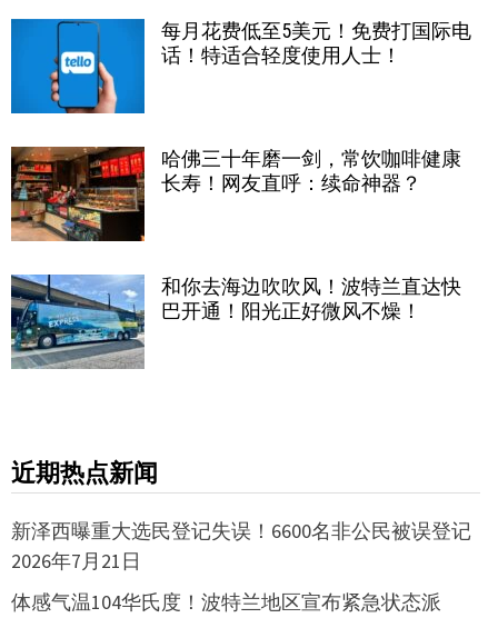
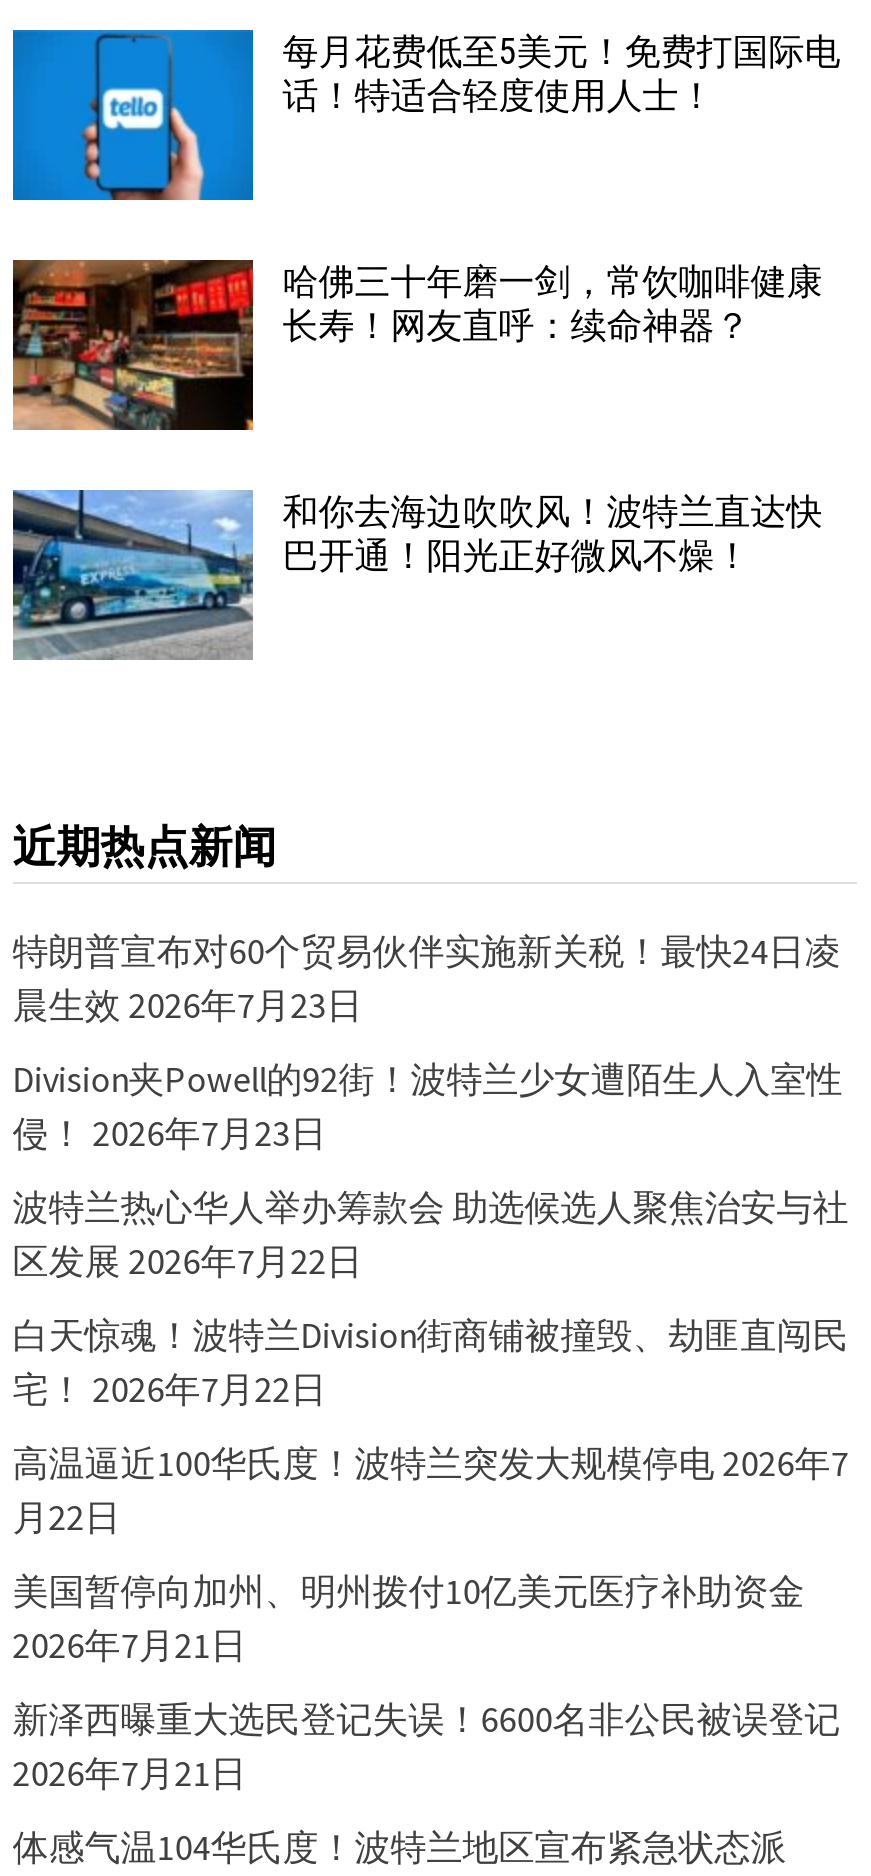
none -> [13,927,849,1667] 特朗普宣布对60个贸易伙伴实施新关税！最快24日凌 | 晨生效 2026年7月23日 | Division夹Powell的92街！波特兰少女遭陌生人入室性 | 侵！ 2026年7月23日 | 波特兰热心华人举办筹款会 助选候选人聚焦治安与社 | 区发展 2026年7月22日 | 白天惊魂！波特兰Division街商铺被撞毁、劫匪直闯民 | 宅！ 2026年7月22日 | 高温逼近100华氏度！波特兰突发大规模停电 2026年7 | 月22日 | 美国暂停向加州、明州拨付10亿美元医疗补助资金 | 2026年7月21日

